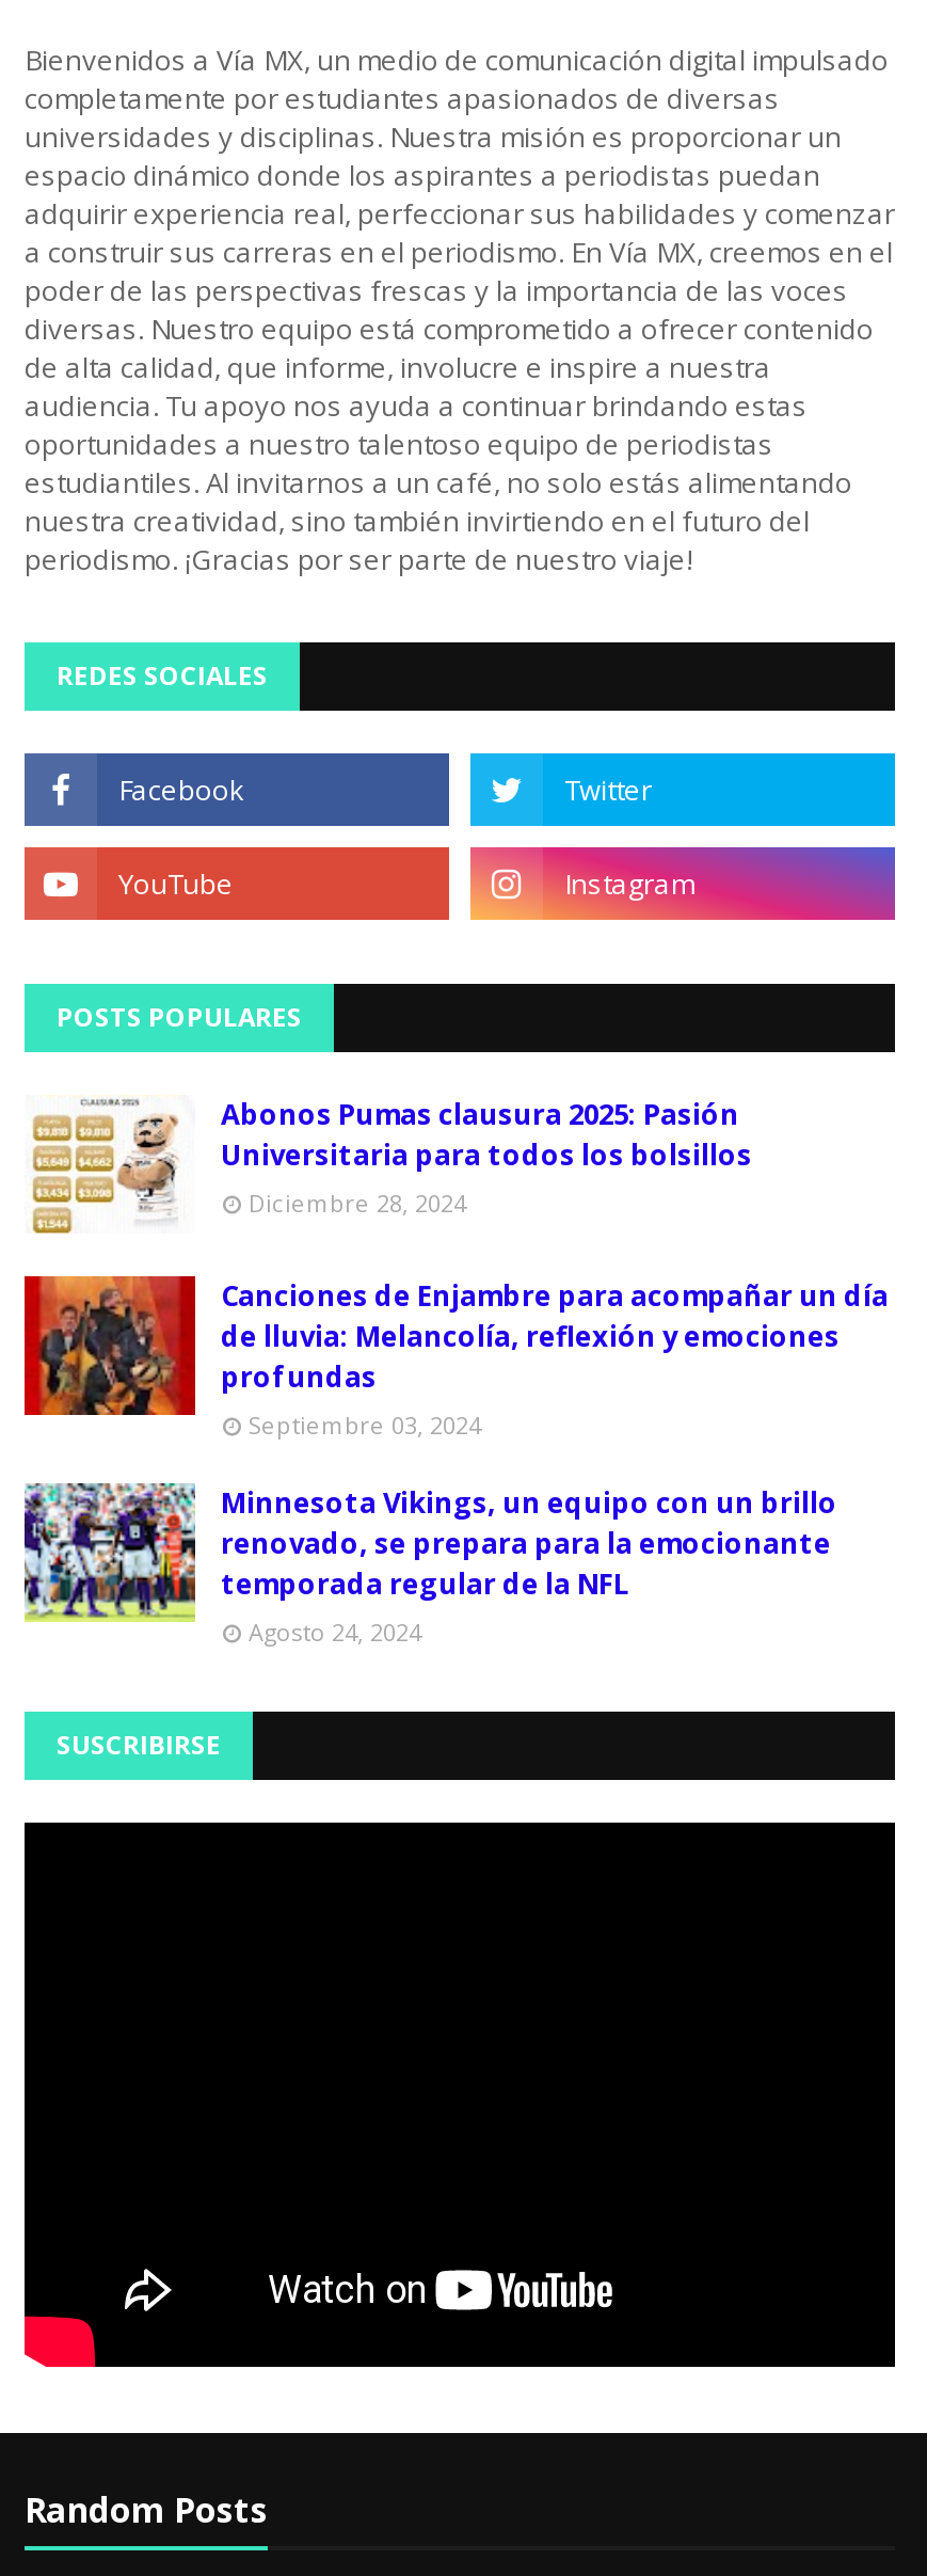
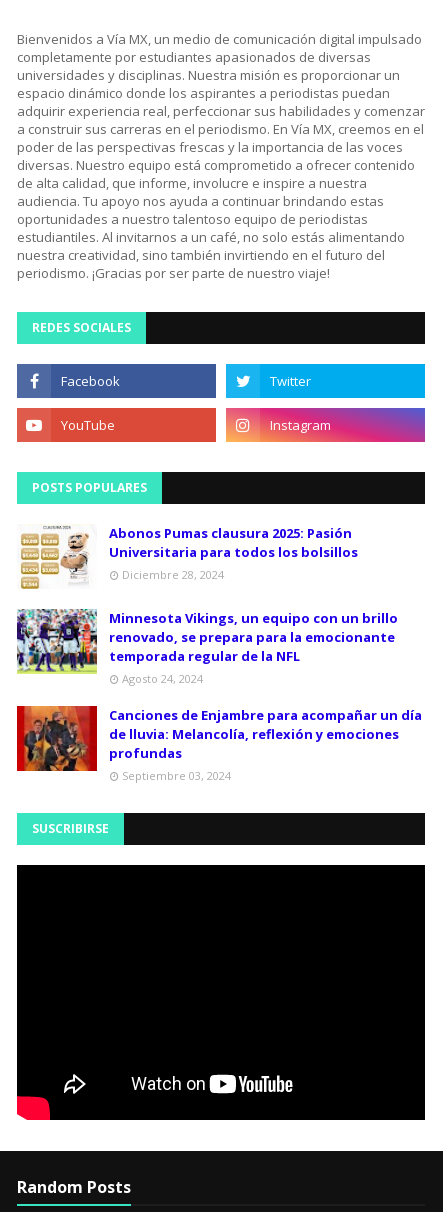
moved [22,1274,889,1441] -> [16,705,422,783]: [image] | Canciones de Enjambre para acompañar un día | de lluvia: Melancolía, reflexión y emociones | profundas | Septiembre 03, 2024
moved [20,1479,837,1648] -> [15,607,398,686]: [image] | Minnesota Vikings, un equipo con un brillo | renovado, se prepara para la emocionante | temporada regular de la NFL | Agosto 24, 2024

